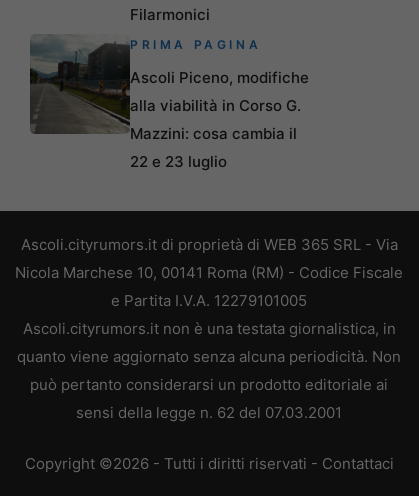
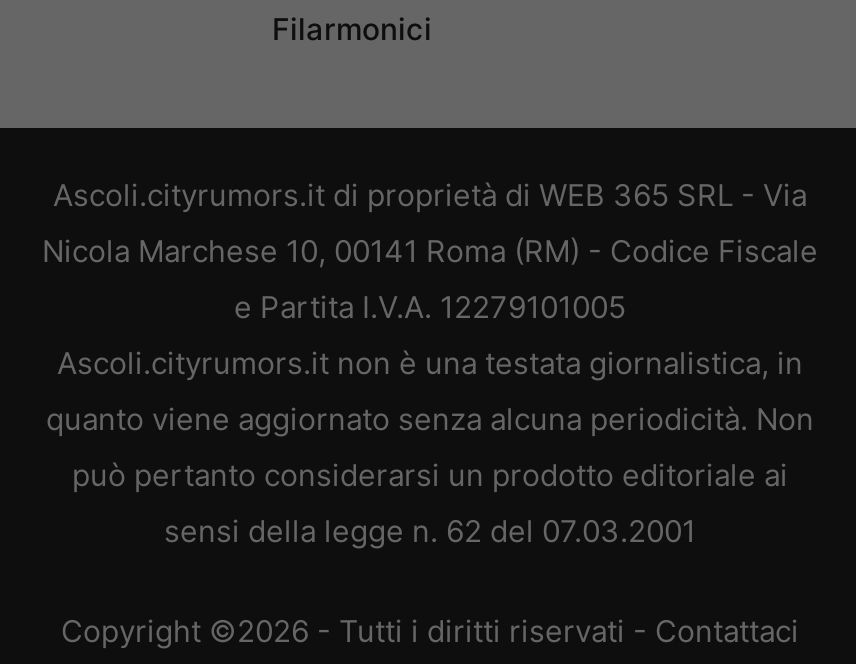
[29,34,309,171] [image] | PRIMA PAGINA | Ascoli Piceno, modifiche | alla viabilità in Corso G. | Mazzini: cosa cambia il | 22 e 23 luglio -> none

